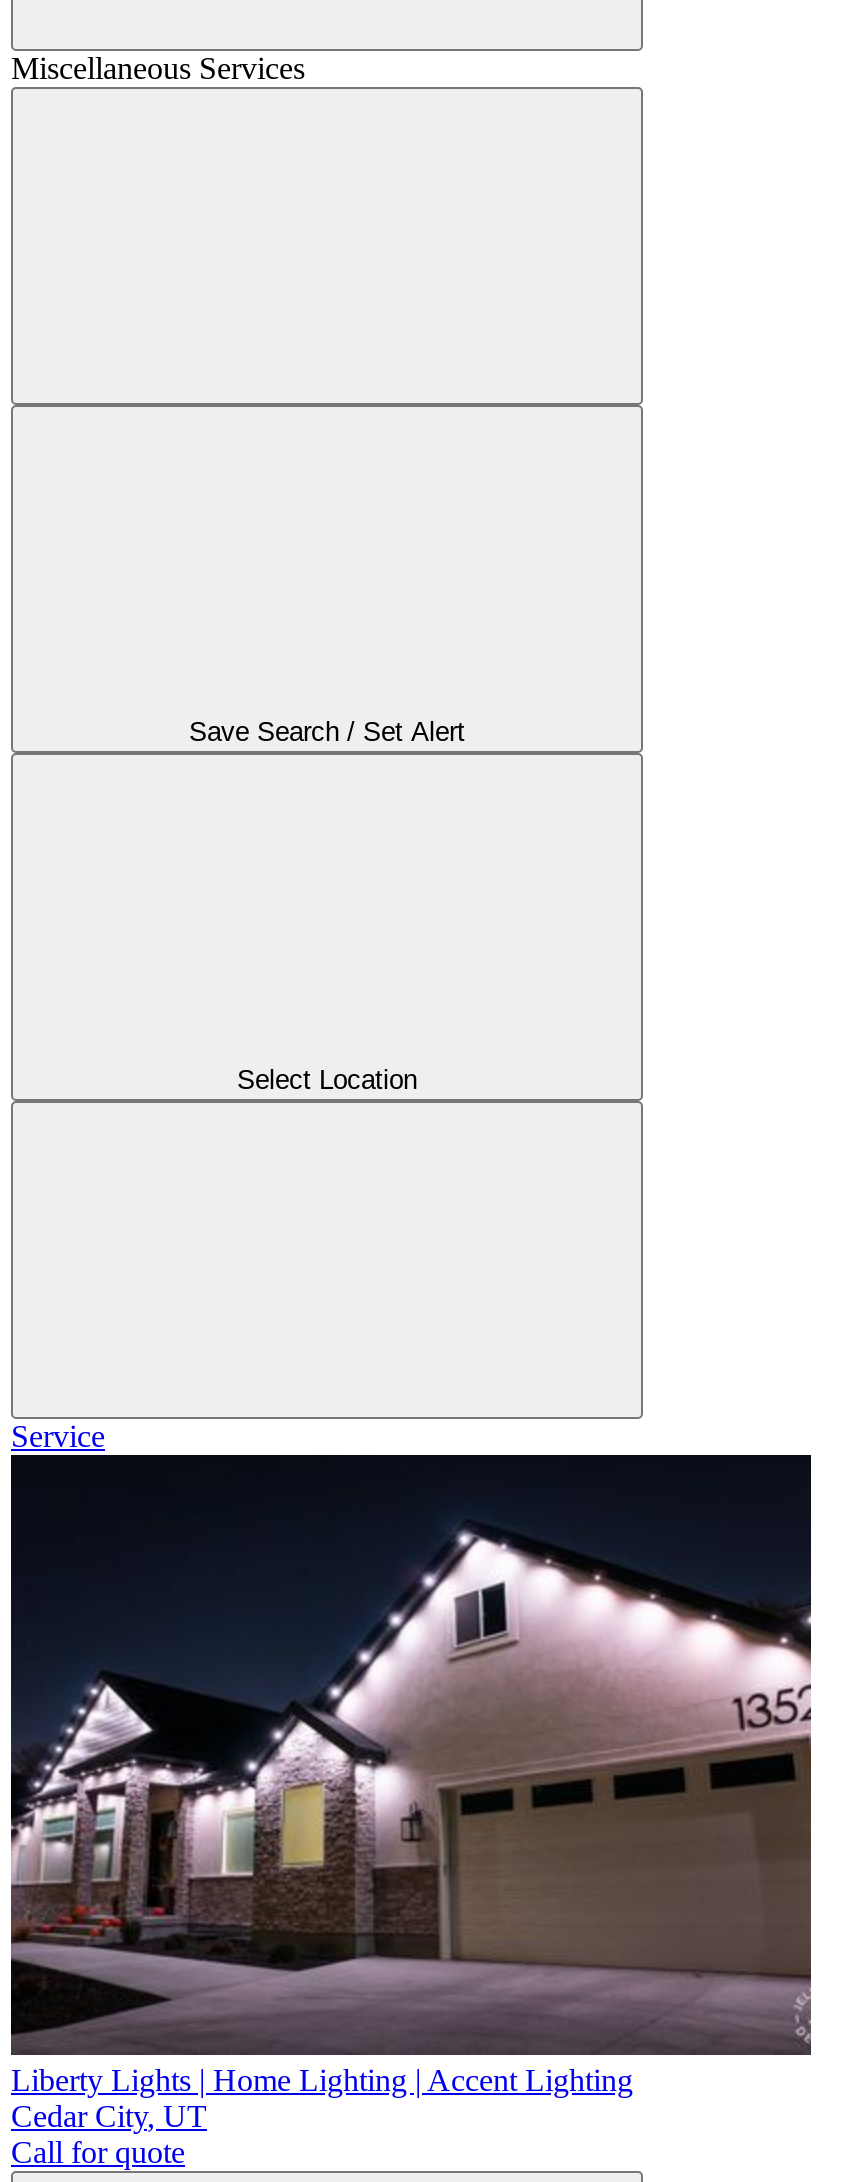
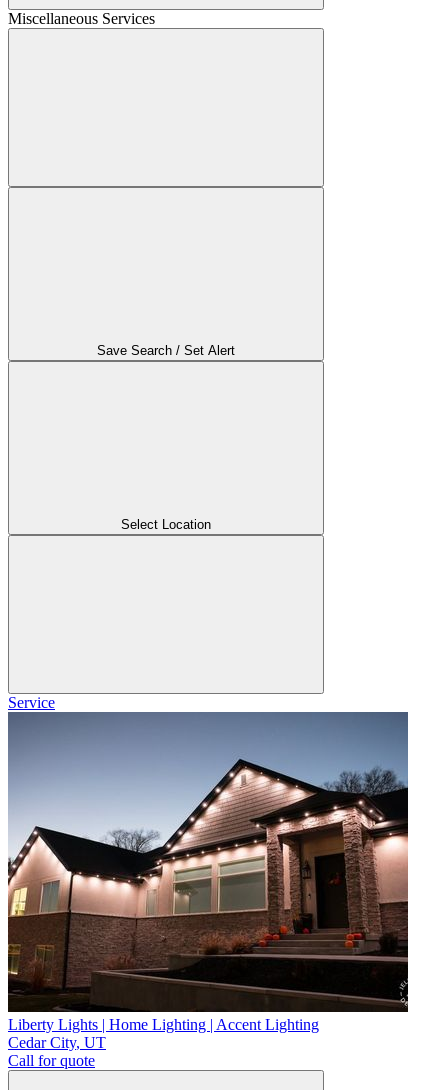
[9,1453,813,2055] [image] -> [7,711,409,1011] [image]

